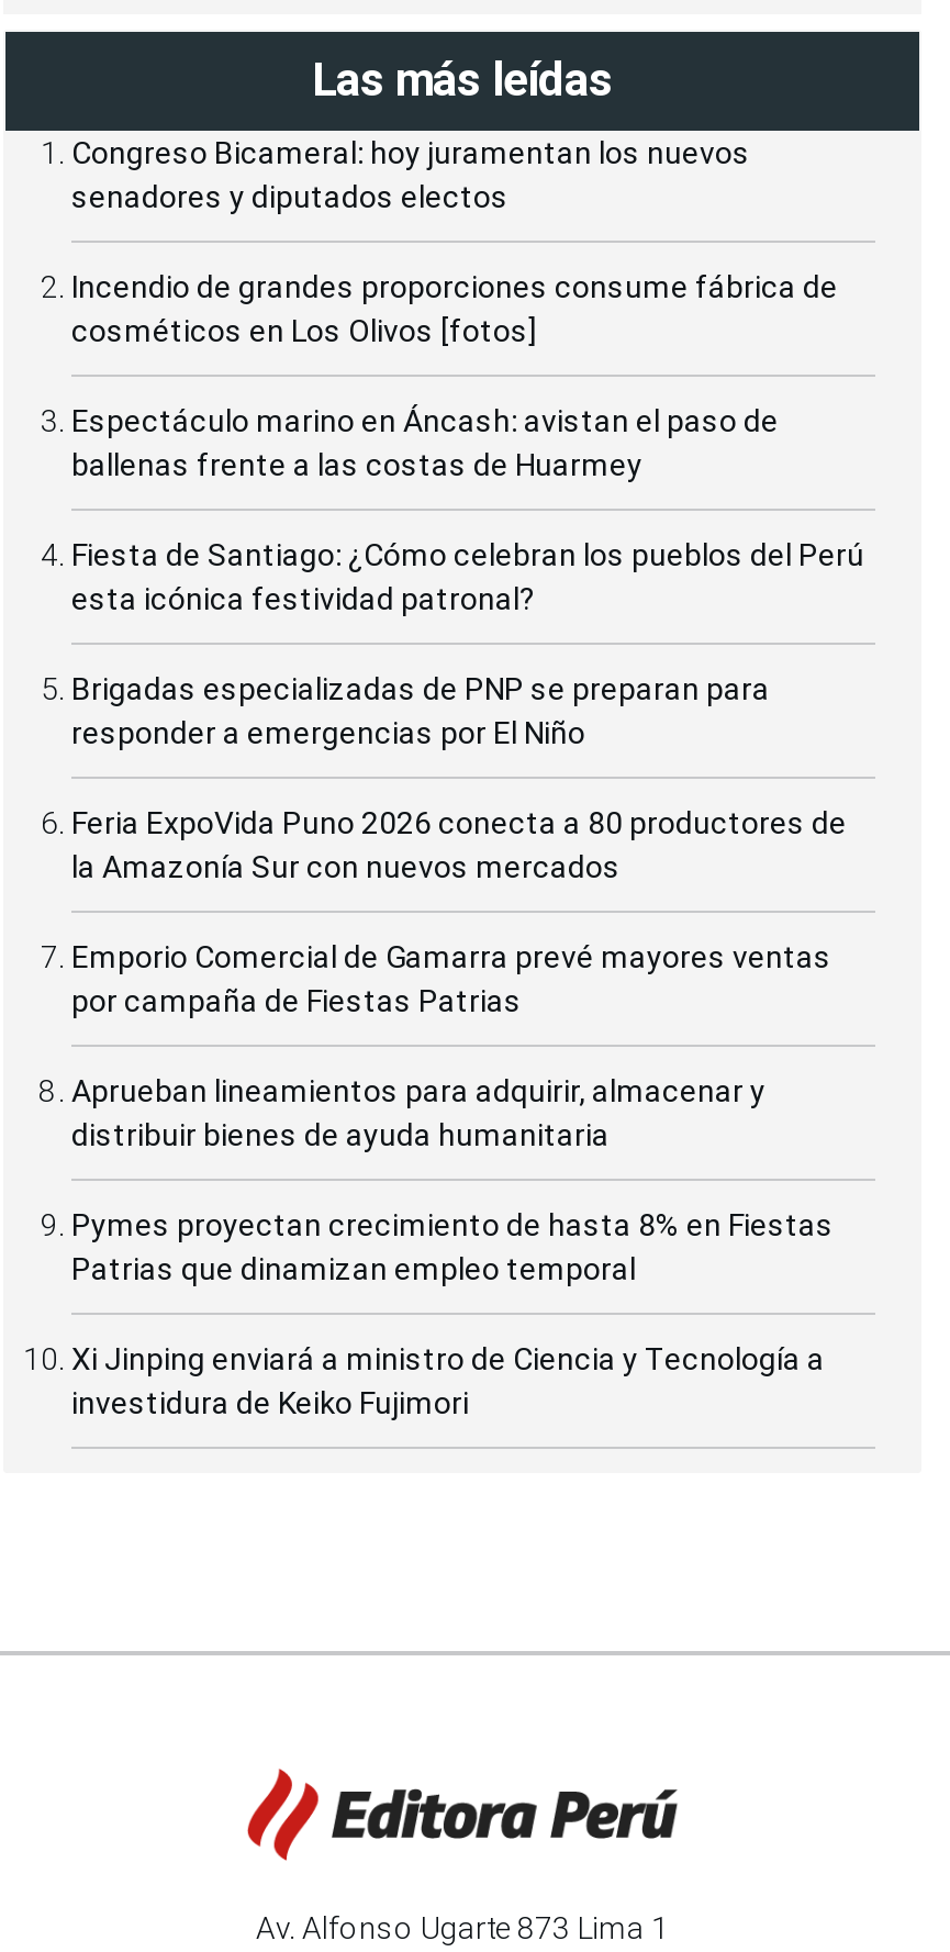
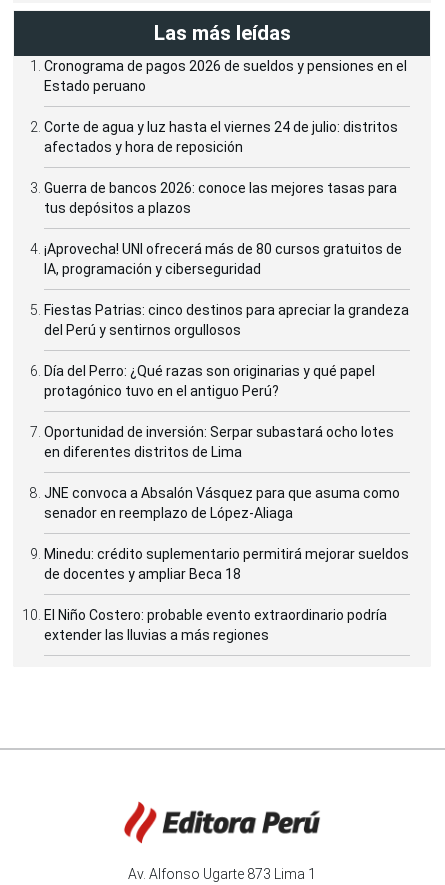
[71,135,750,214] Congreso Bicameral: hoy juramentan los nuevos | senadores y diputados electos -> [44,58,407,94] Cronograma de pagos 2026 de sueldos y pensiones en el | Estado peruano
[71,269,838,348] Incendio de grandes proporciones consume fábrica de | cosméticos en Los Olivos [fotos] -> [44,119,398,155] Corte de agua y luz hasta el viernes 24 de julio: distritos | afectados y hora de reposición
[71,403,779,482] Espectáculo marino en Áncash: avistan el paso de | ballenas frente a las costas de Huarmey -> [44,180,397,216] Guerra de bancos 2026: conoce las mejores tasas para | tus depósitos a plazos
[71,537,864,616] Fiesta de Santiago: ¿Cómo celebran los pueblos del Perú | esta icónica festividad patronal? -> [44,241,402,277] ¡Aprovecha! UNI ofrecerá más de 80 cursos gratuitos de | IA, programación y ciberseguridad
[71,671,770,750] Brigadas especializadas de PNP se preparan para | responder a emergencias por El Niño -> [44,302,409,338] Fiestas Patrias: cinco destinos para apreciar la grandeza | del Perú y sentirnos orgullosos
[71,805,847,884] Feria ExpoVida Puno 2026 conecta a 80 productores de | la Amazonía Sur con nuevos mercados -> [44,363,375,399] Día del Perro: ¿Qué razas son originarias y qué papel | protagónico tuvo en el antiguo Perú?
[71,939,831,1018] Emporio Comercial de Gamarra prevé mayores ventas | por campaña de Fiestas Patrias -> [44,424,394,460] Oportunidad de inversión: Serpar subastará ocho lotes | en diferentes distritos de Lima
[71,1073,765,1152] Aprueban lineamientos para adquirir, almacenar y | distribuir bienes de ayuda humanitaria -> [44,485,400,521] JNE convoca a Absalón Vásquez para que asuma como | senador en reemplazo de López-Aliaga
[71,1207,834,1286] Pymes proyectan crecimiento de hasta 8% en Fiestas | Patrias que dinamizan empleo temporal -> [44,546,409,582] Minedu: crédito suplementario permitirá mejorar sueldos | de docentes y ampliar Beca 18
[71,1341,825,1420] Xi Jinping enviará a ministro de Ciencia y Tecnología a | investidura de Keiko Fujimori -> [44,607,387,643] El Niño Costero: probable evento extraordinario podría | extender las lluvias a más regiones

